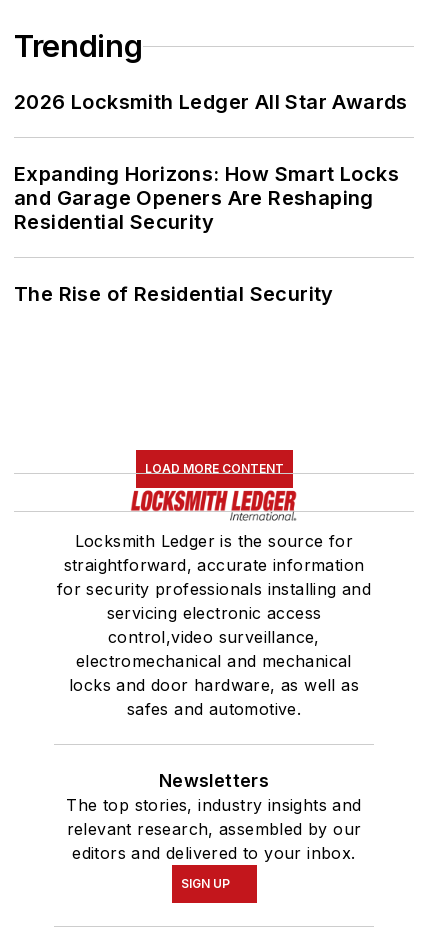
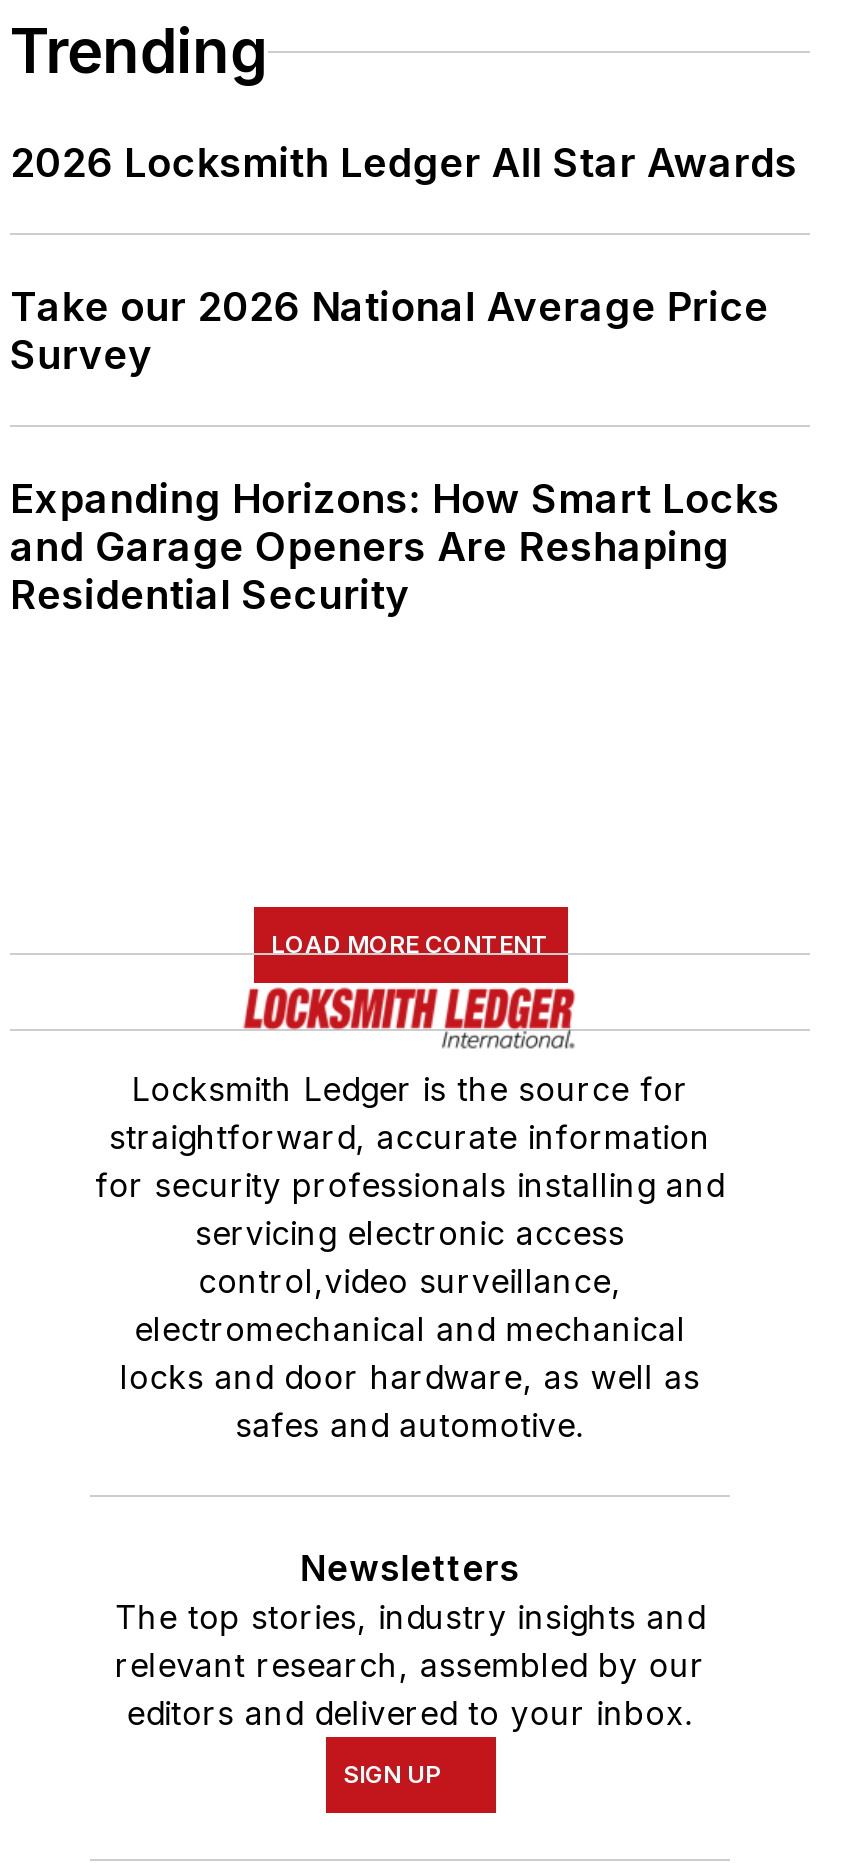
none -> [10,284,769,380] Take our 2026 National Average Price | Survey
moved [14,162,399,234] -> [10,476,780,620]: Expanding Horizons: How Smart Locks | and Garage Openers Are Reshaping | Residential Security
[14,282,334,306] The Rise of Residential Security -> none

